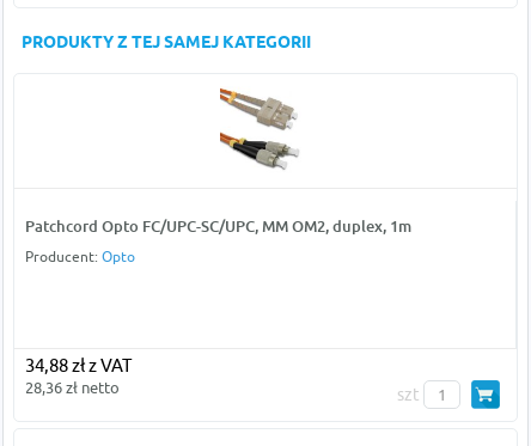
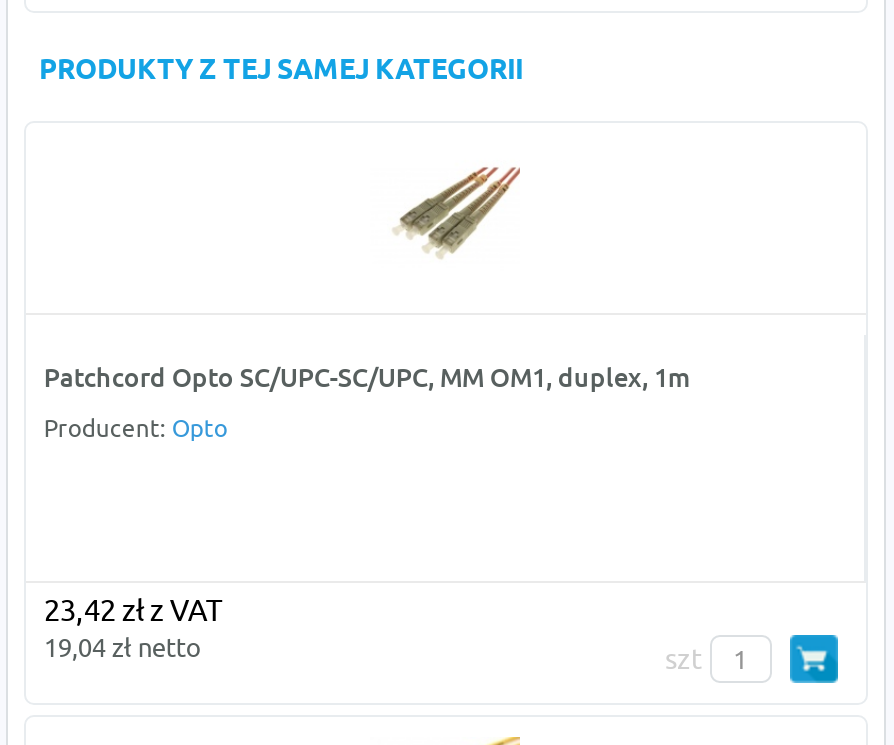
[25,87,411,235] [image] | Patchcord Opto FC/UPC-SC/UPC, MM OM2, duplex, 1m -> [44,147,690,393] [image] | Patchcord Opto SC/UPC-SC/UPC, MM OM1, duplex, 1m
[25,355,131,375] 34,88 zł z VAT -> [44,593,222,627] 23,42 zł z VAT
[25,378,119,397] 28,36 zł netto -> [44,631,202,663] 19,04 zł netto

